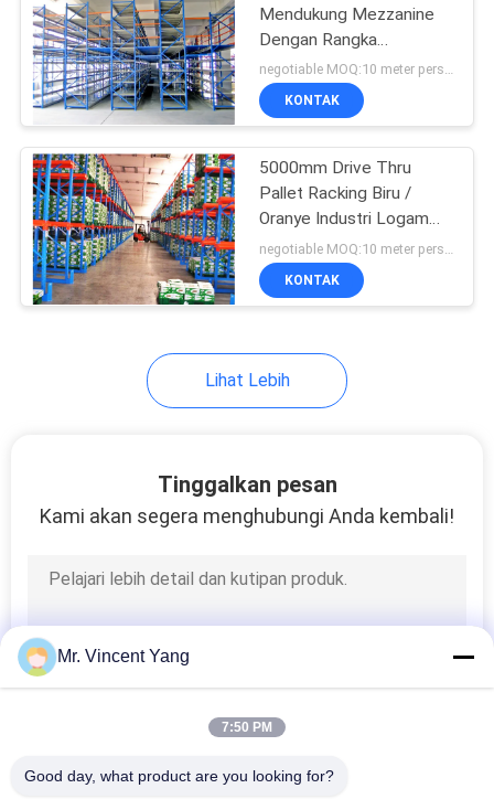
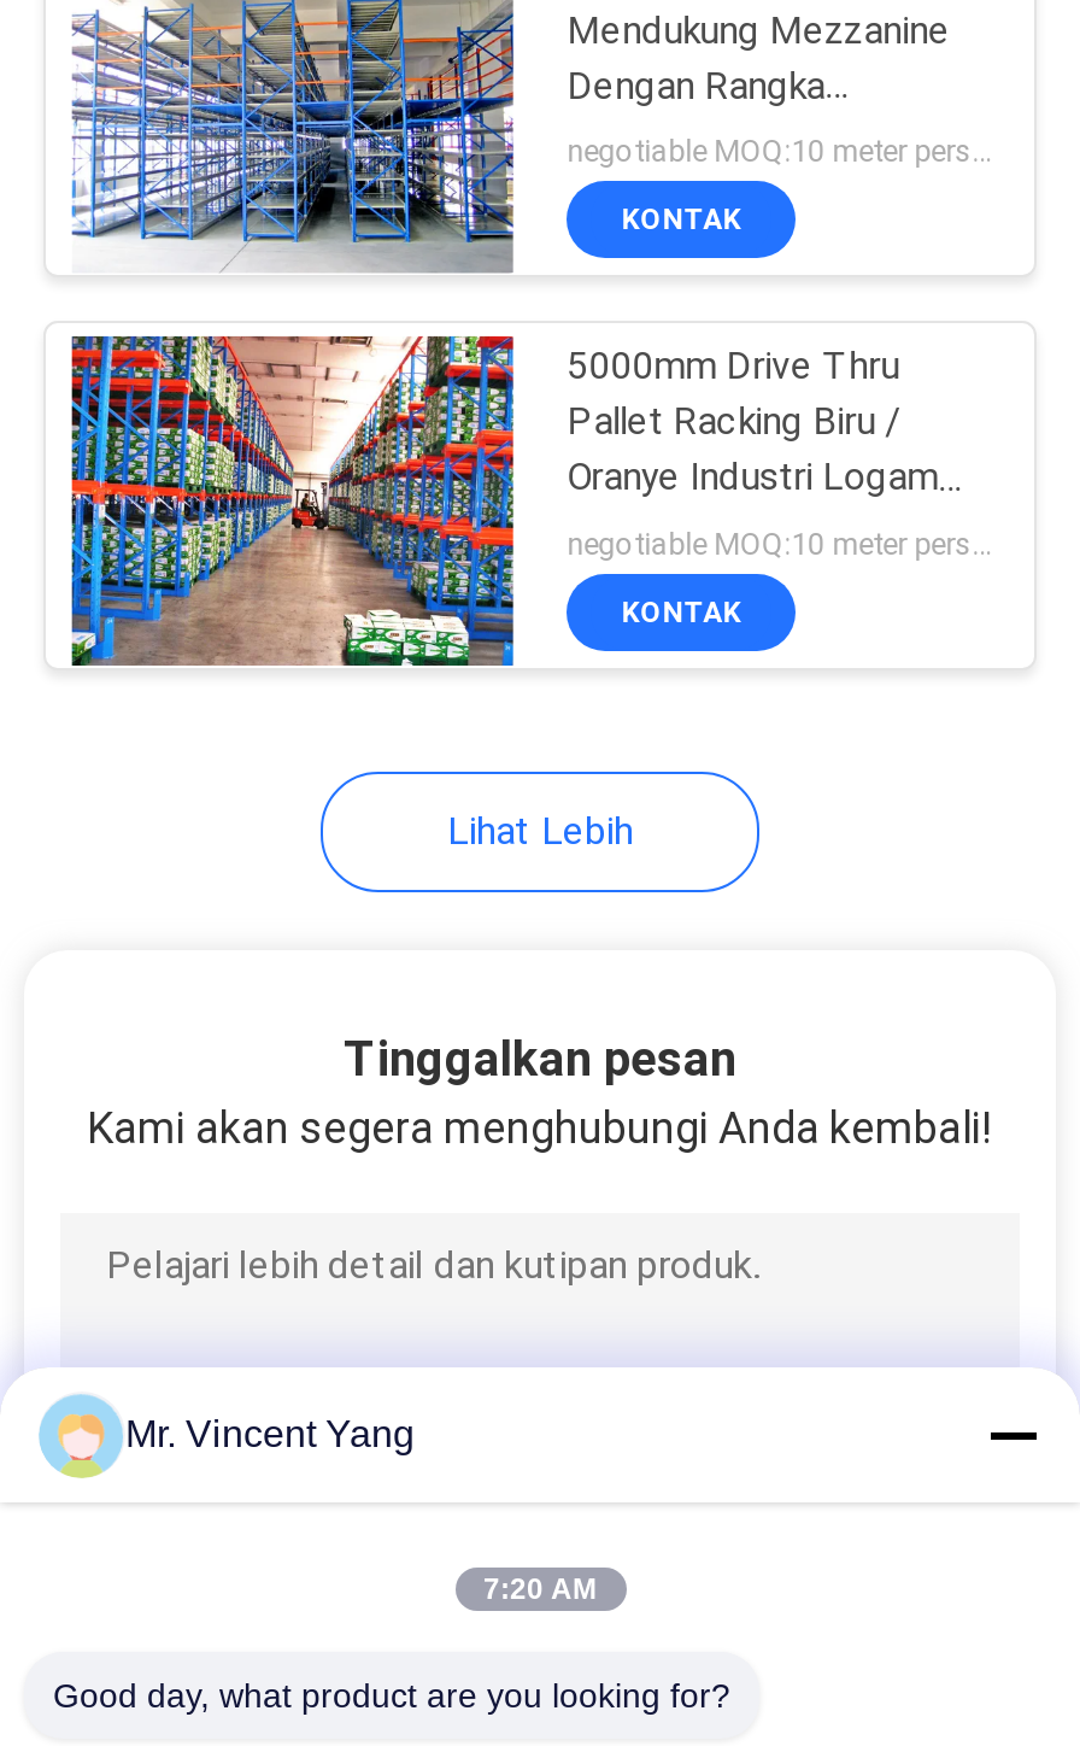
[222,720,272,735] 7:50 PM -> [483,1572,597,1606] 7:20 AM

